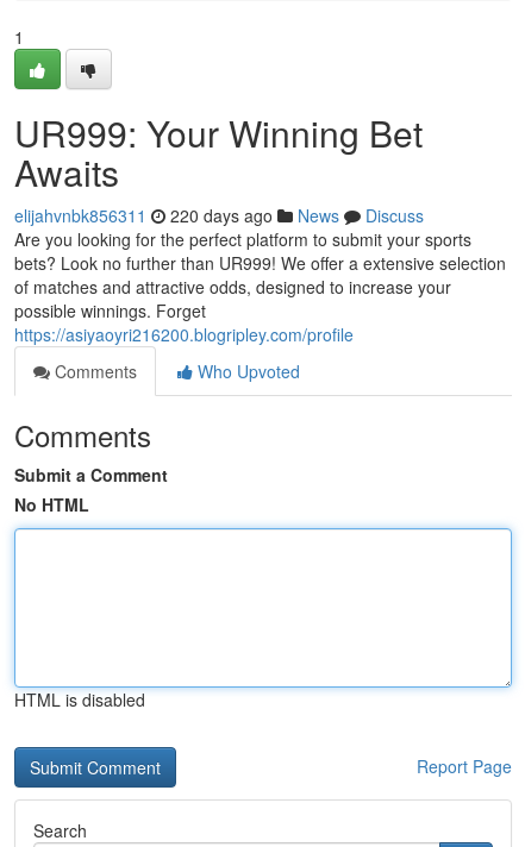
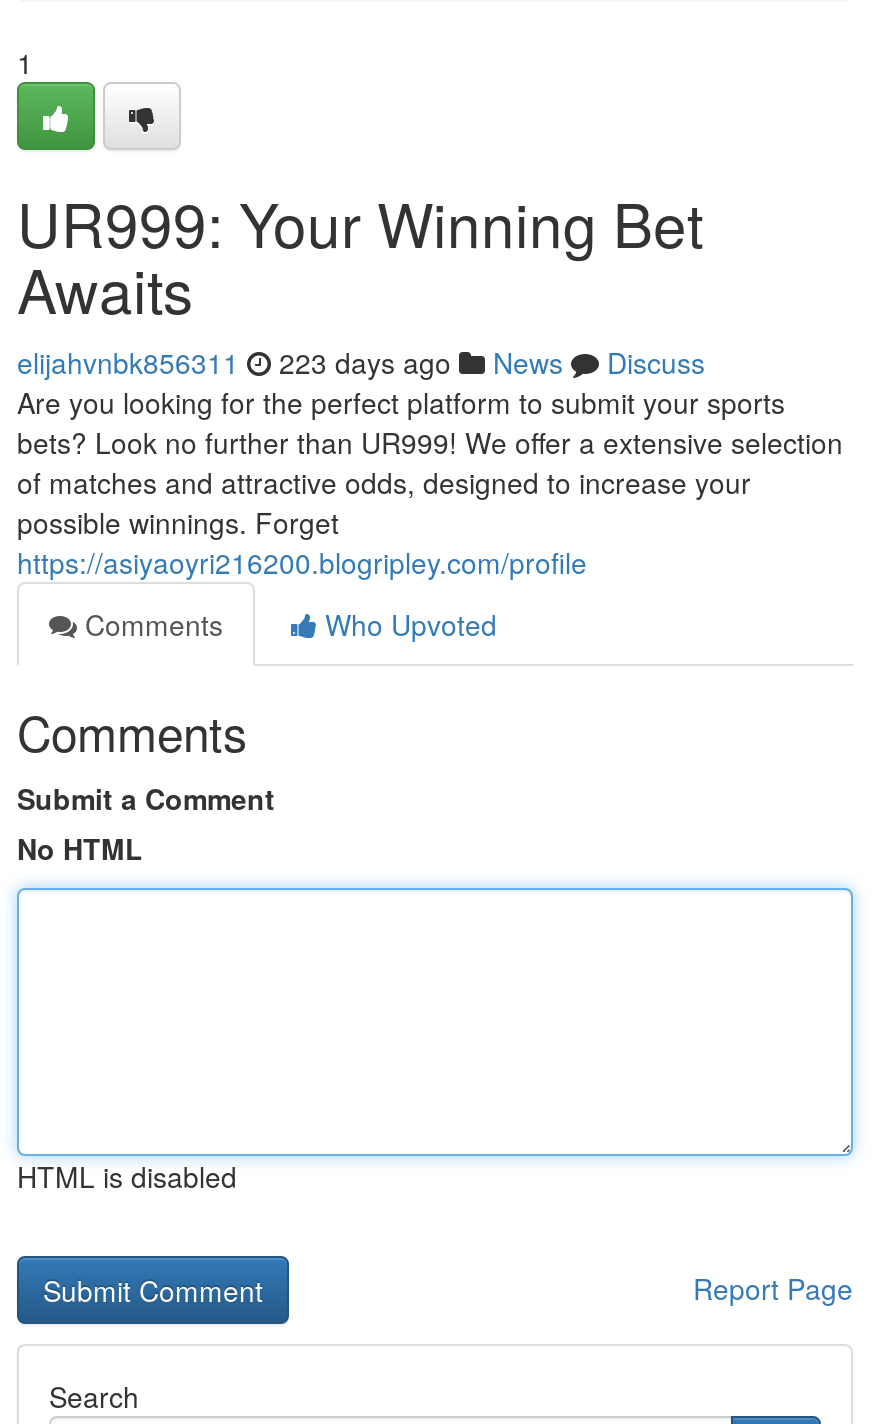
[14,203,424,227] elijahvnbk856311 220 days ago News Discuss -> [17,342,705,382] elijahvnbk856311 223 days ago News Discuss

